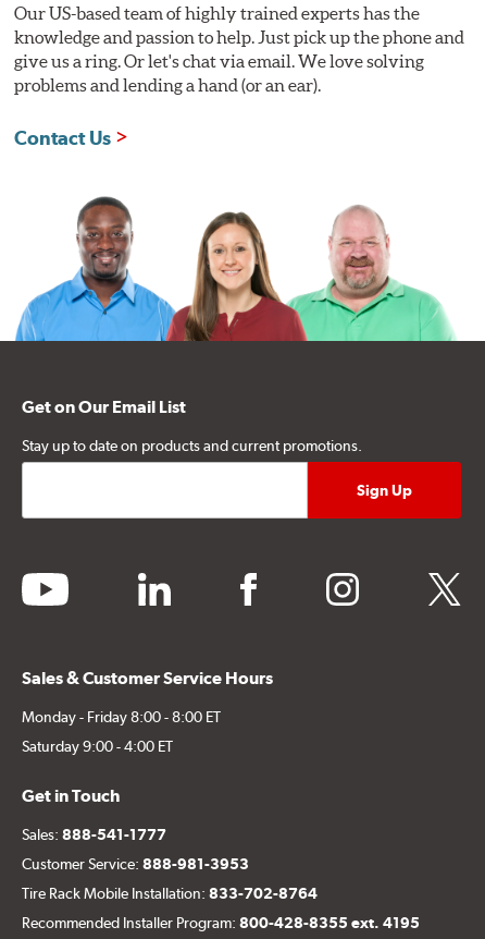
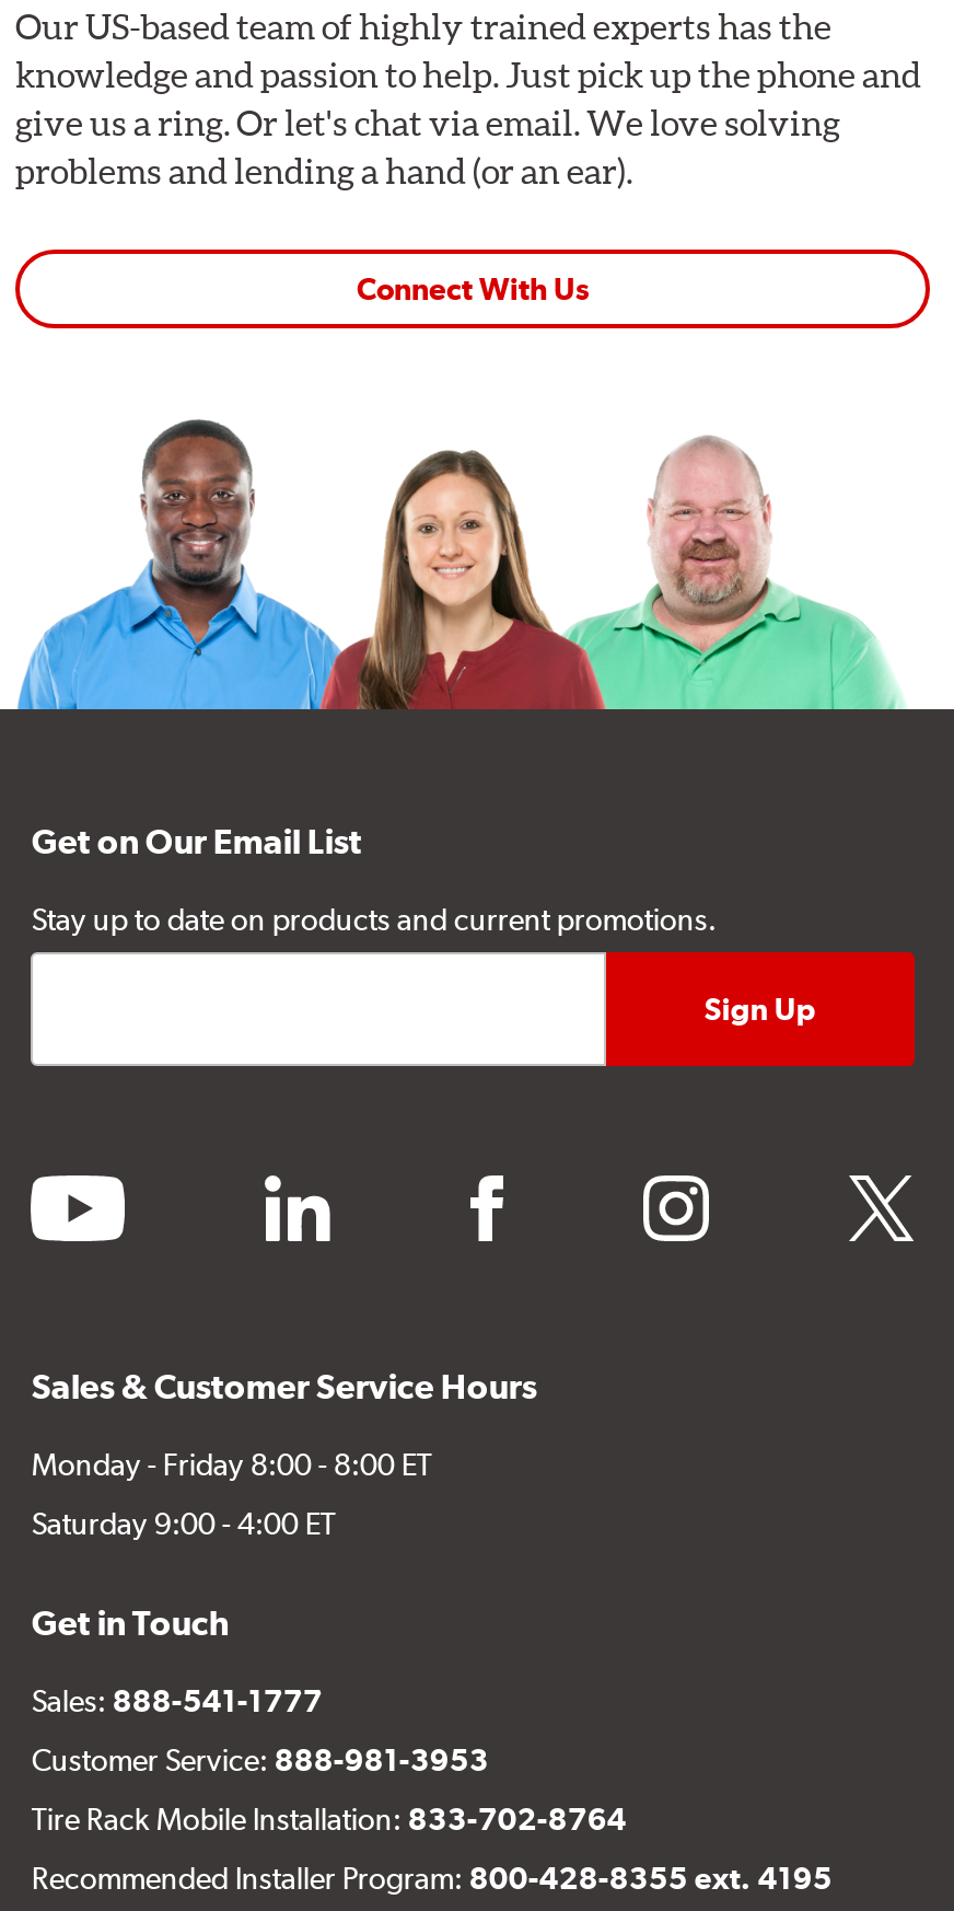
[14,126,111,149] Contact Us -> [357,271,589,306] Connect With Us

